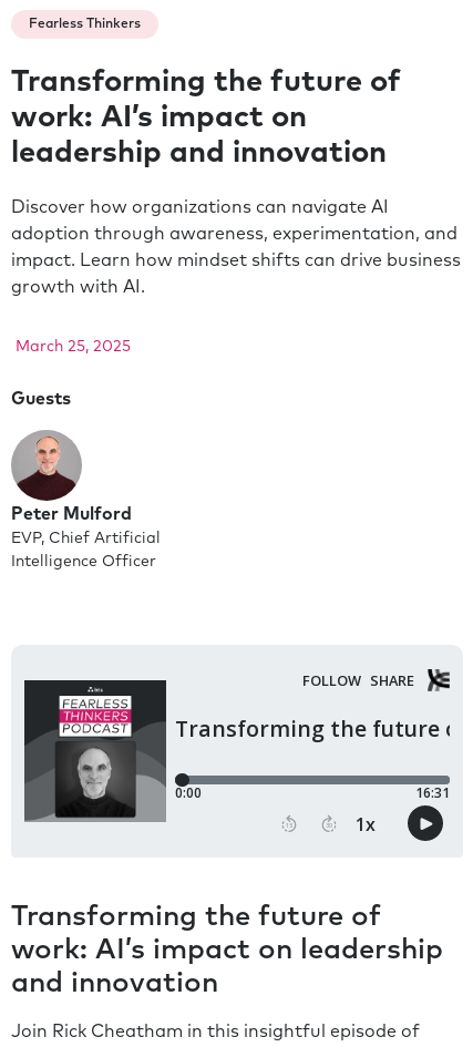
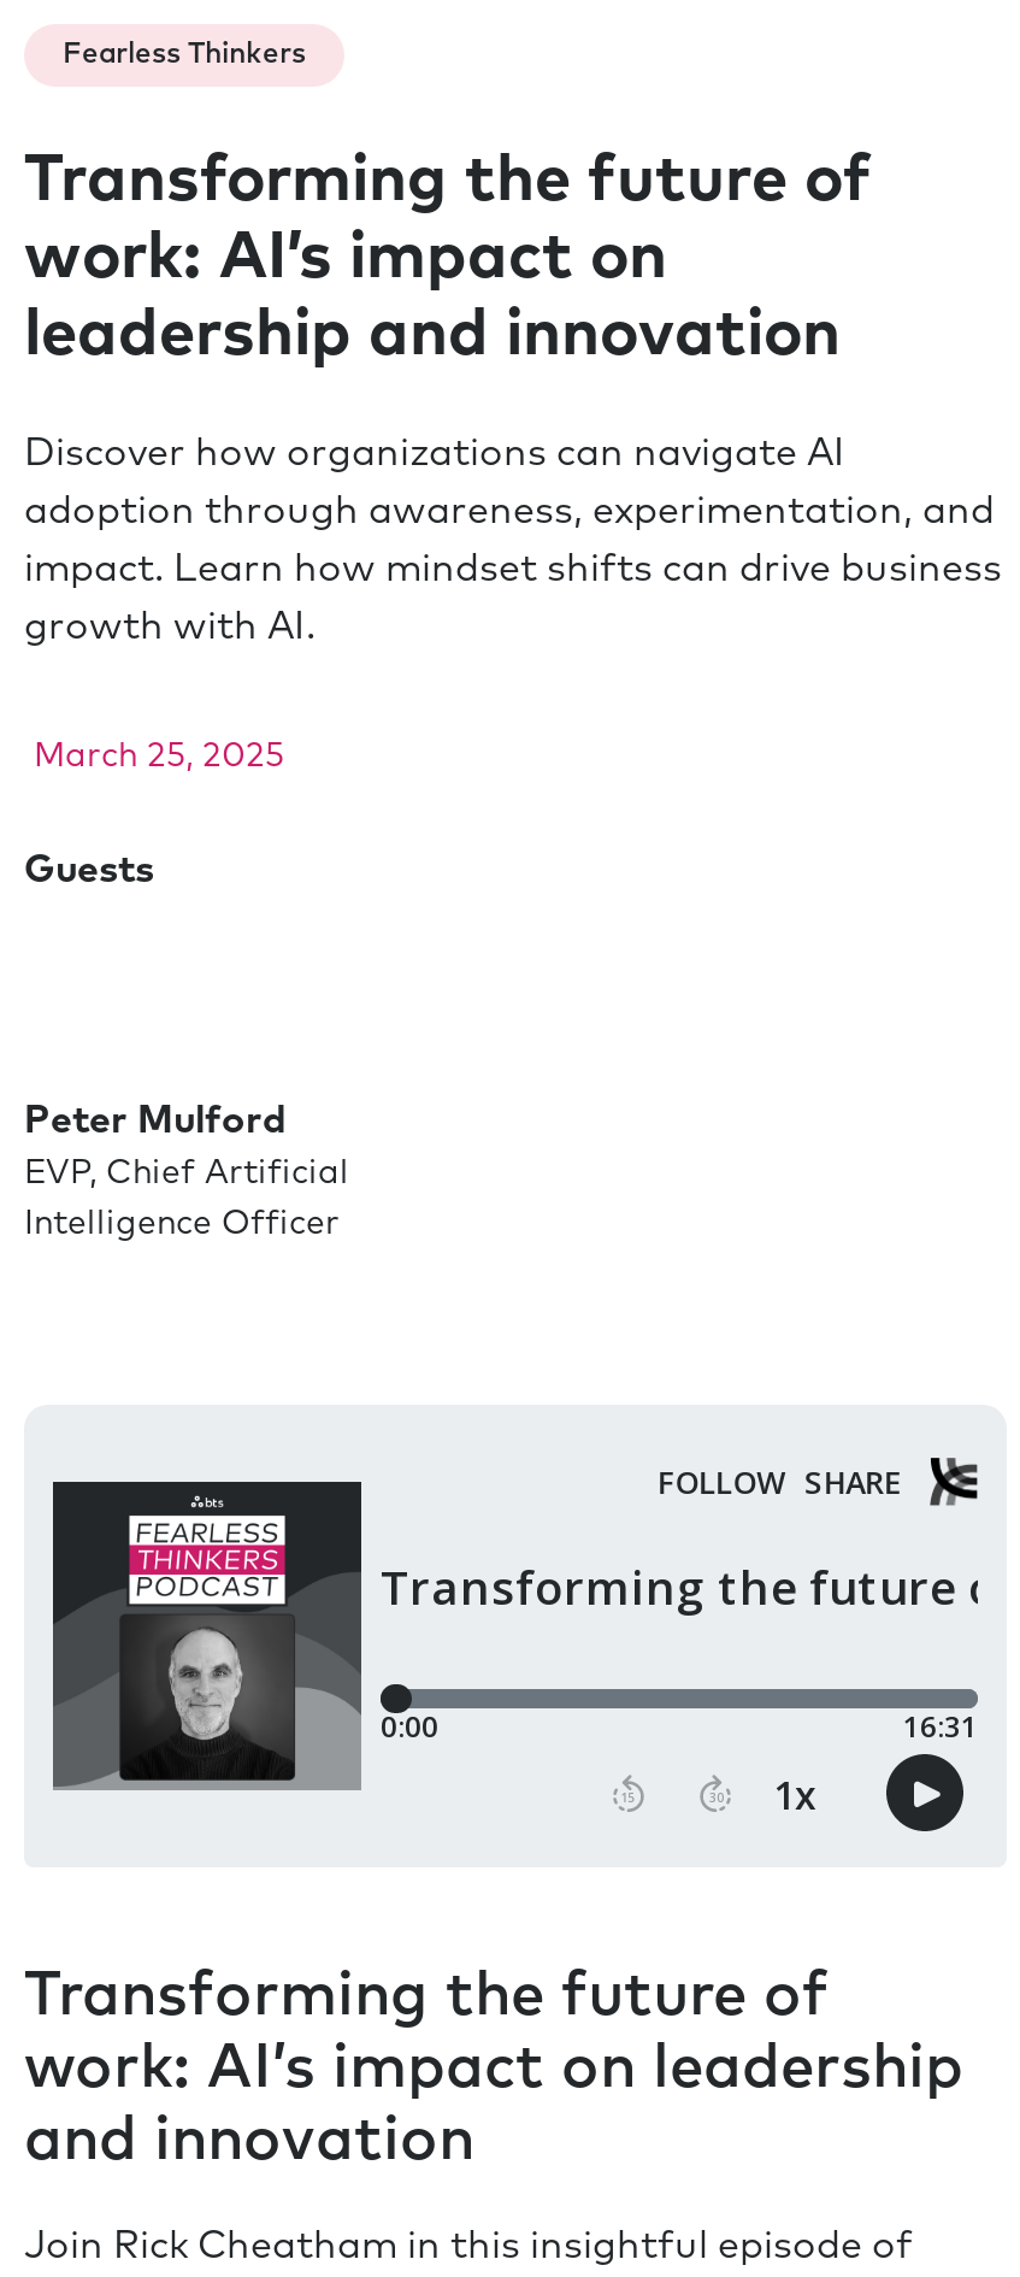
[10,430,83,502] [image] -> none

